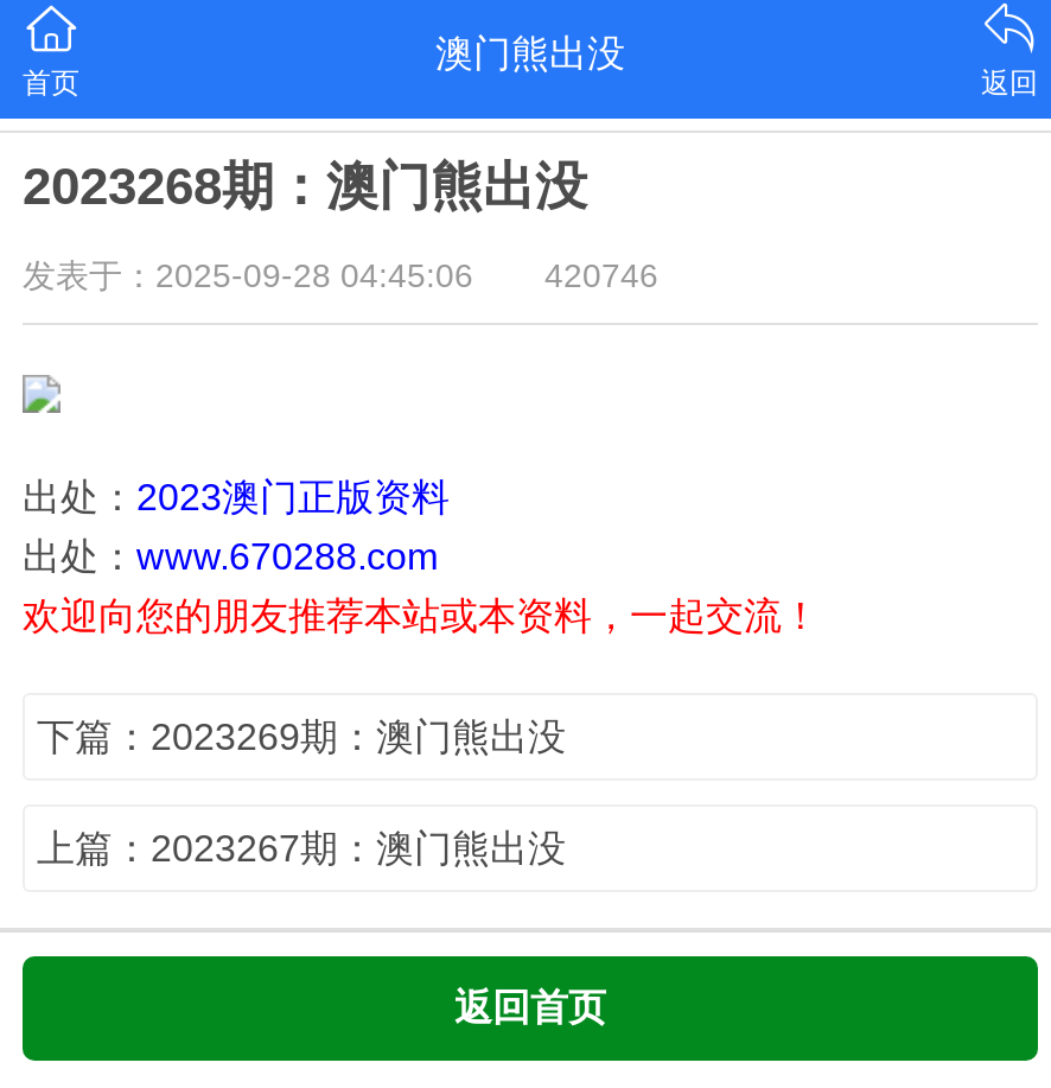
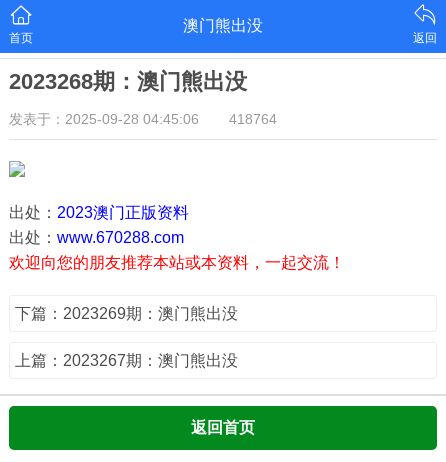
[23,256,658,294] 发表于：2025-09-28 04:45:06 420746 -> [9,111,277,127] 发表于：2025-09-28 04:45:06 418764

